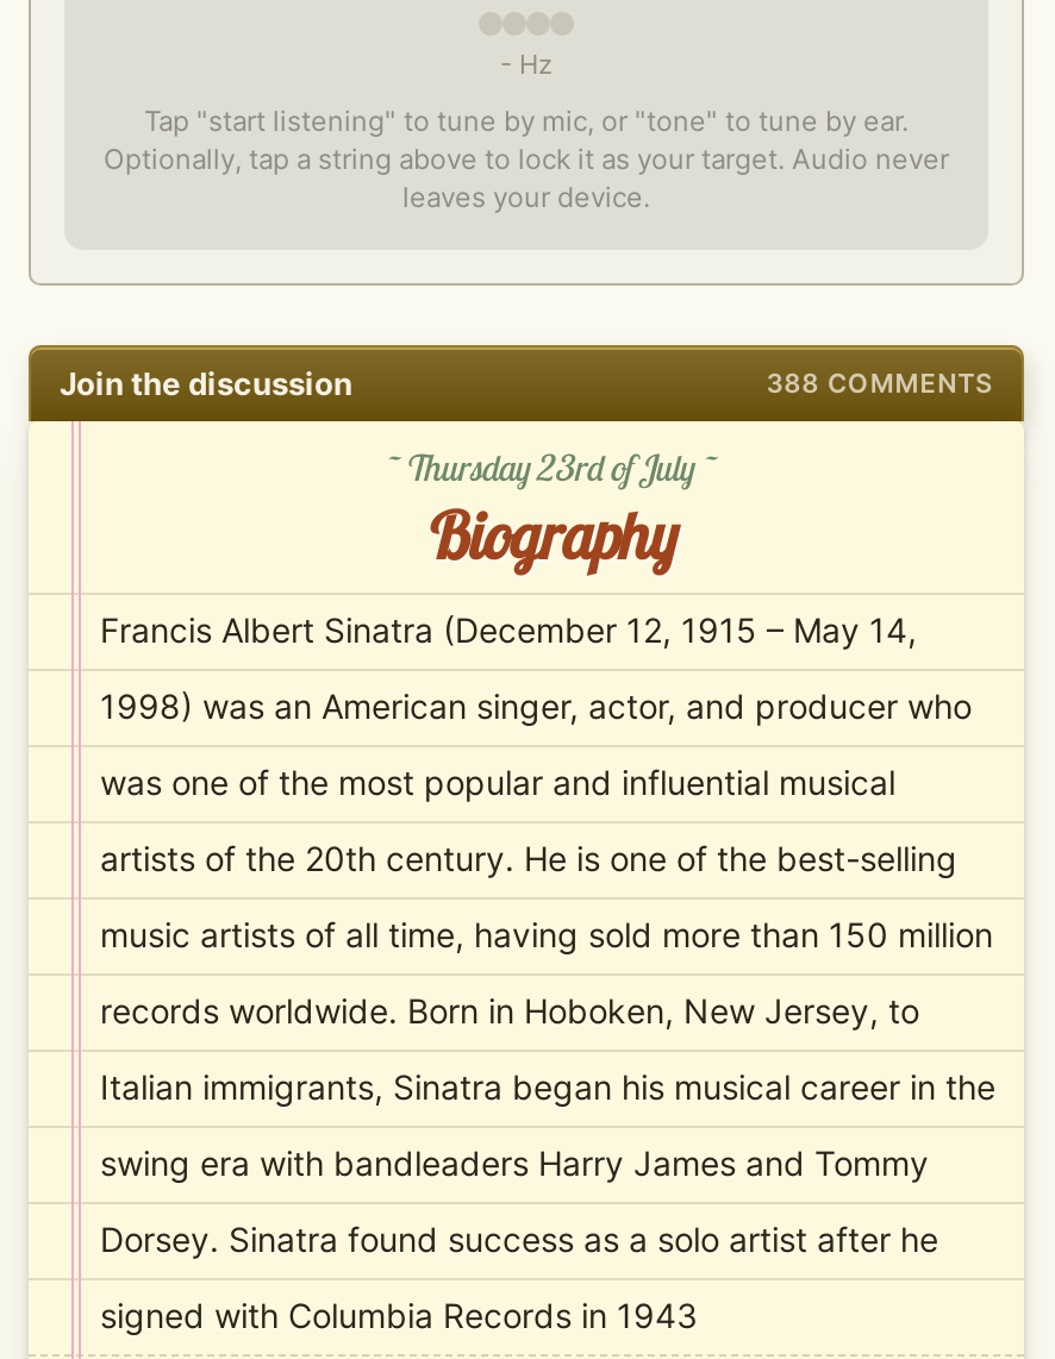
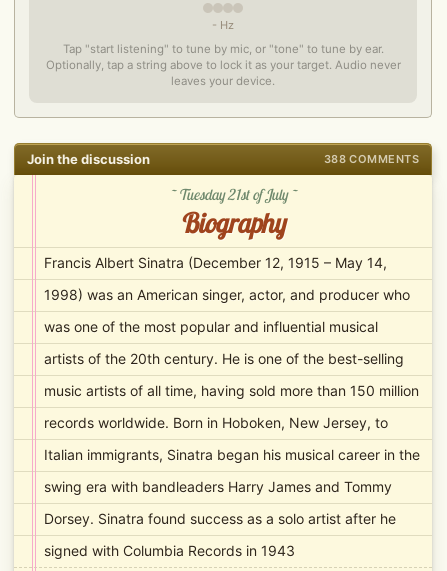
[382,445,713,490] ~ Thursday 23rd of July ~ -> [168,185,295,204] ~ Tuesday 21st of July ~

